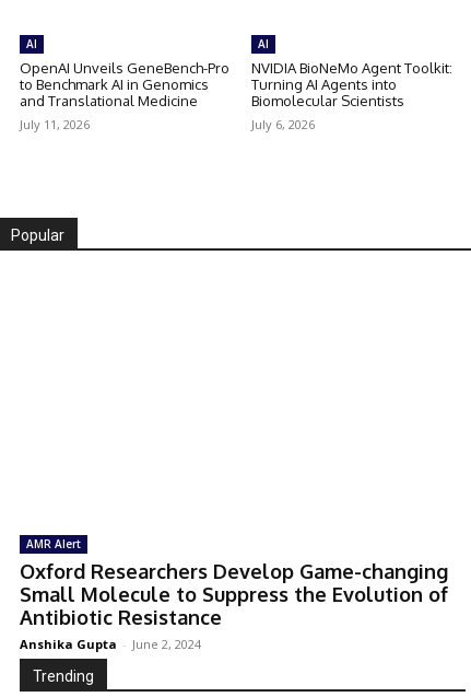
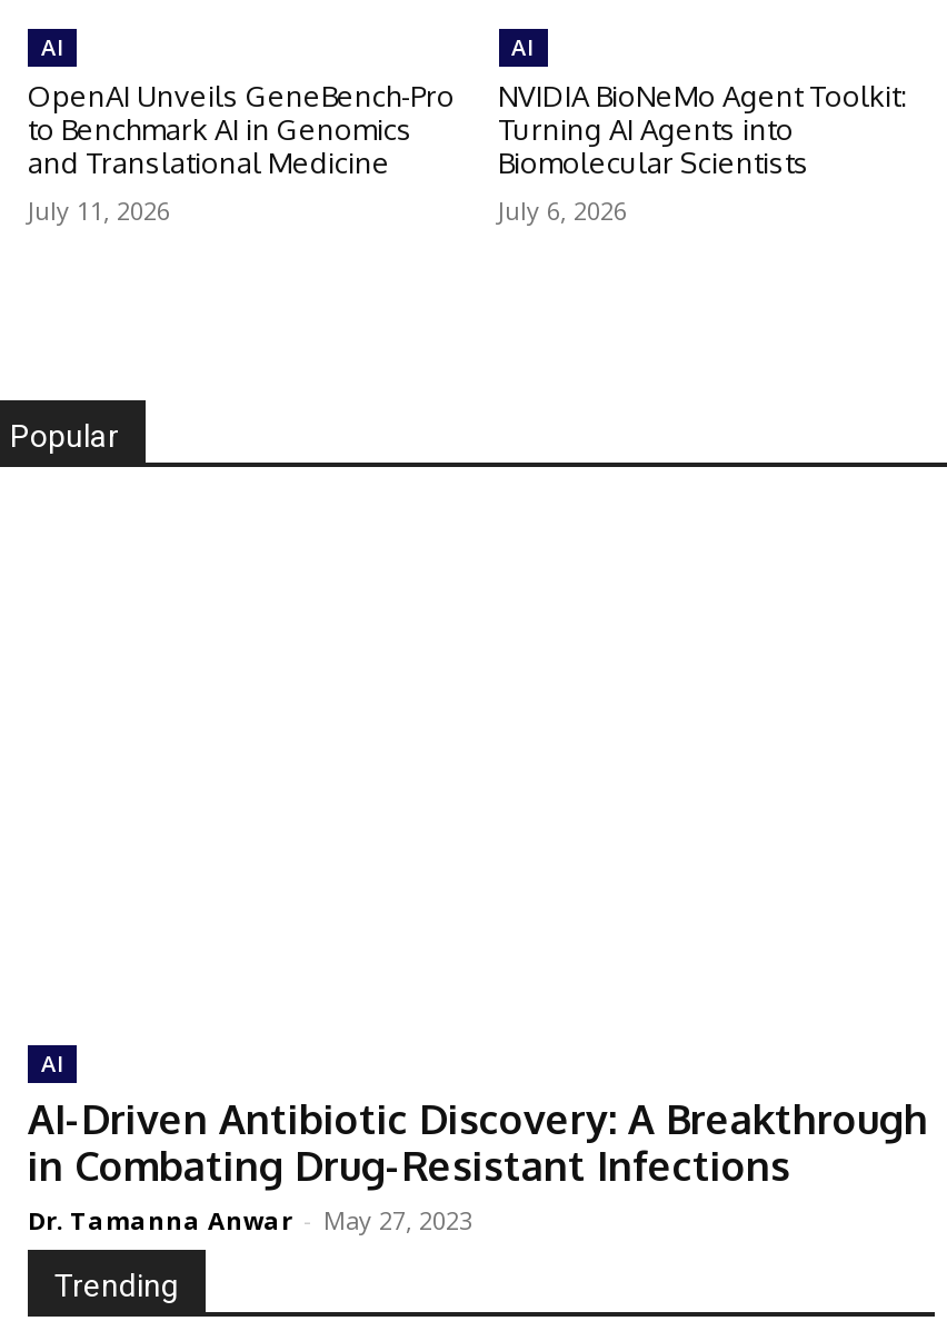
[20,536,448,652] AMR Alert | Oxford Researchers Develop Game-changing | Small Molecule to Suppress the Evolution of | Antibiotic Resistance | Anshika Gupta - June 2, 2024 -> [28,1048,928,1237] AI | AI-Driven Antibiotic Discovery: A Breakthrough | in Combating Drug-Resistant Infections | Dr. Tamanna Anwar - May 27, 2023

